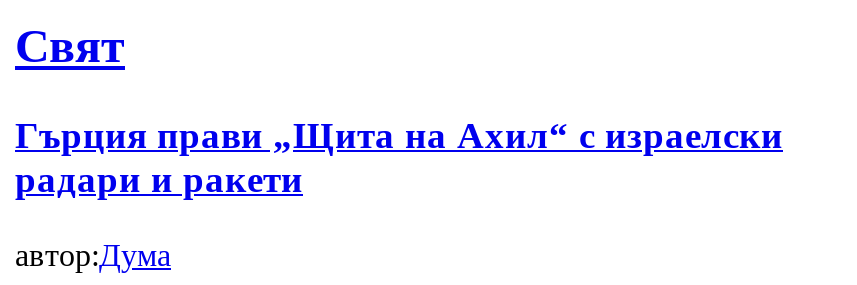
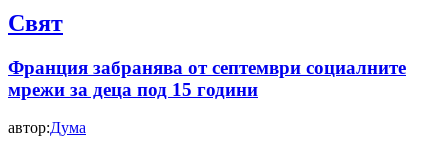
[15,113,783,199] Гърция прави „Щита на Ахил“ с израелски | радари и ракети -> [8,57,406,100] Франция забранява от септември социалните | мрежи за деца под 15 години

